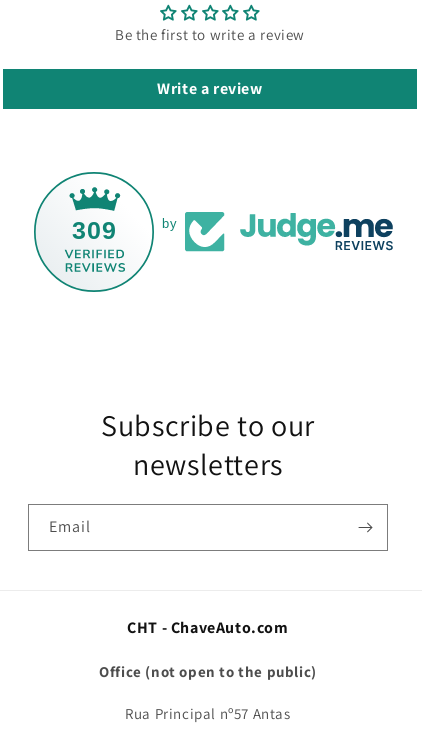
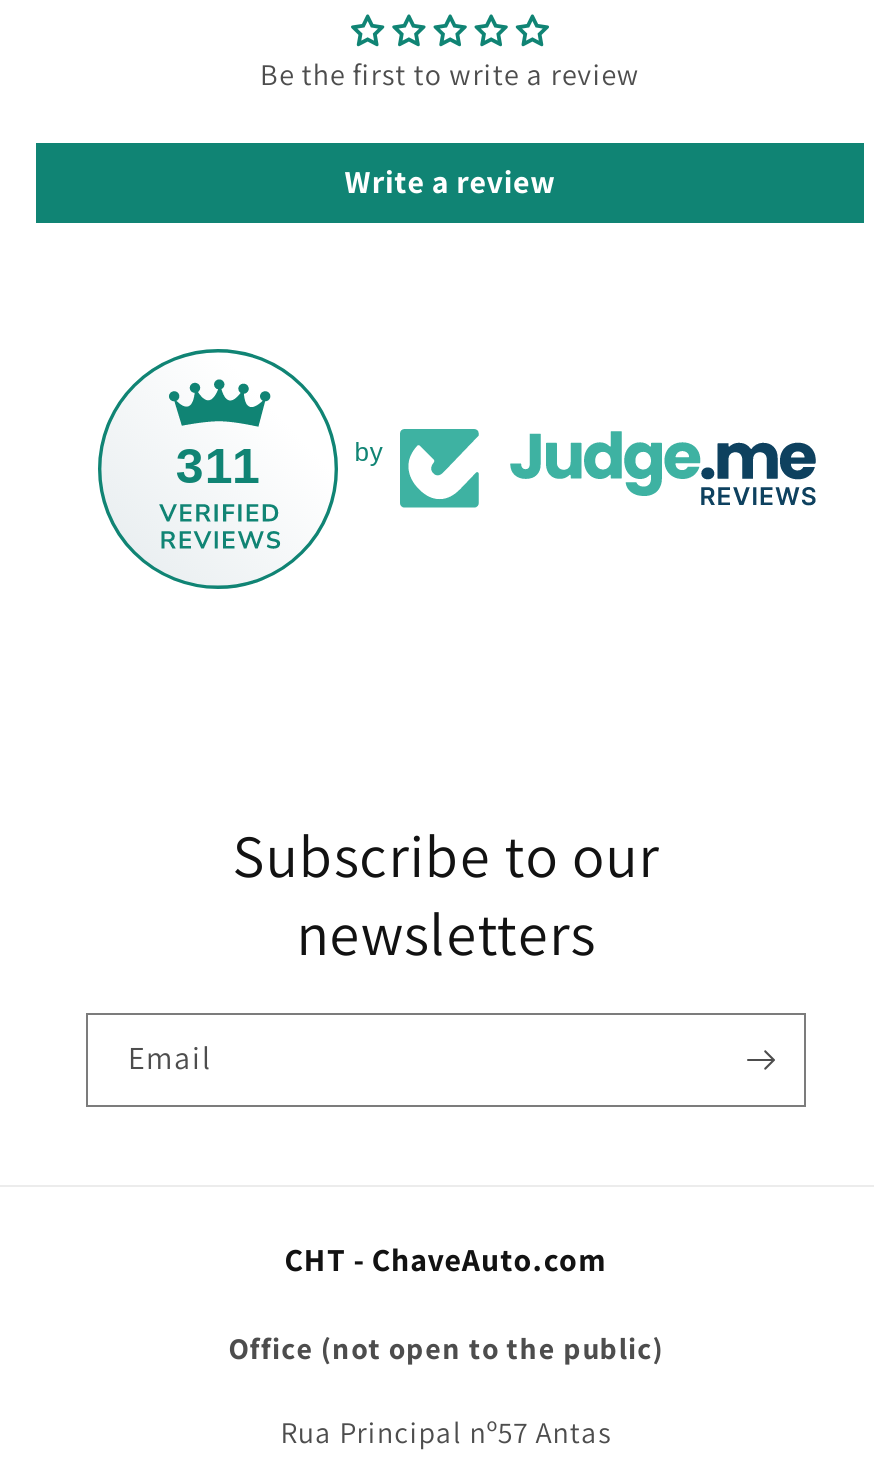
[72,216,116,244] 309 -> [176,437,261,493] 311

